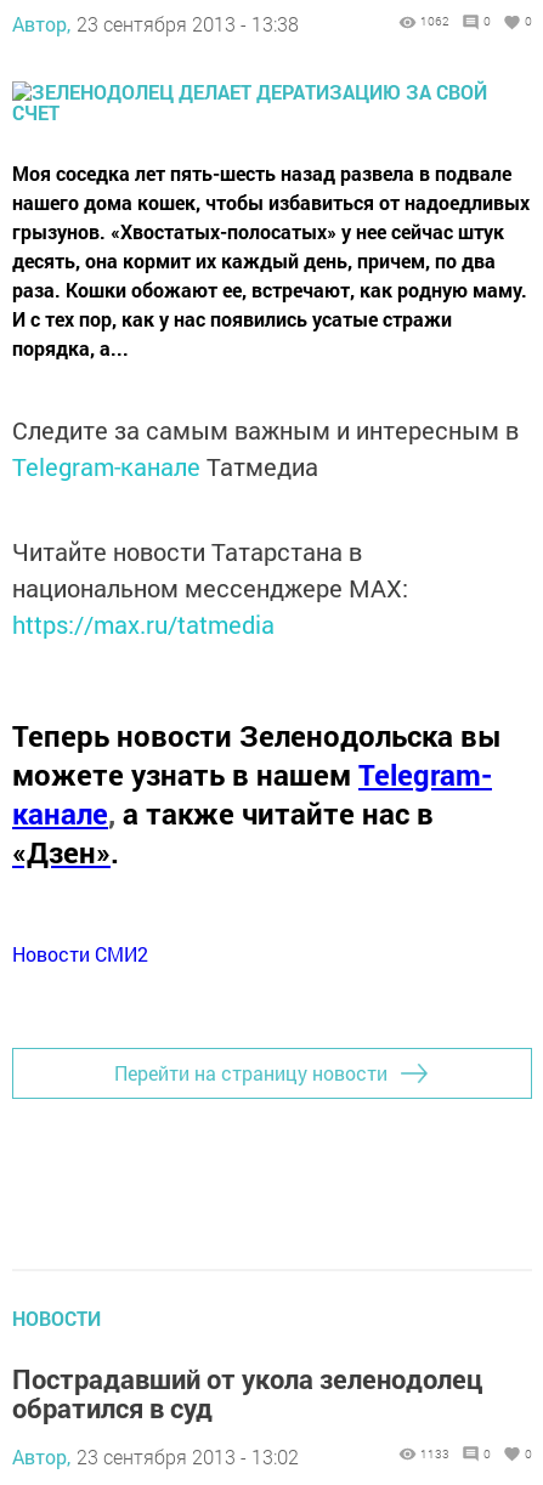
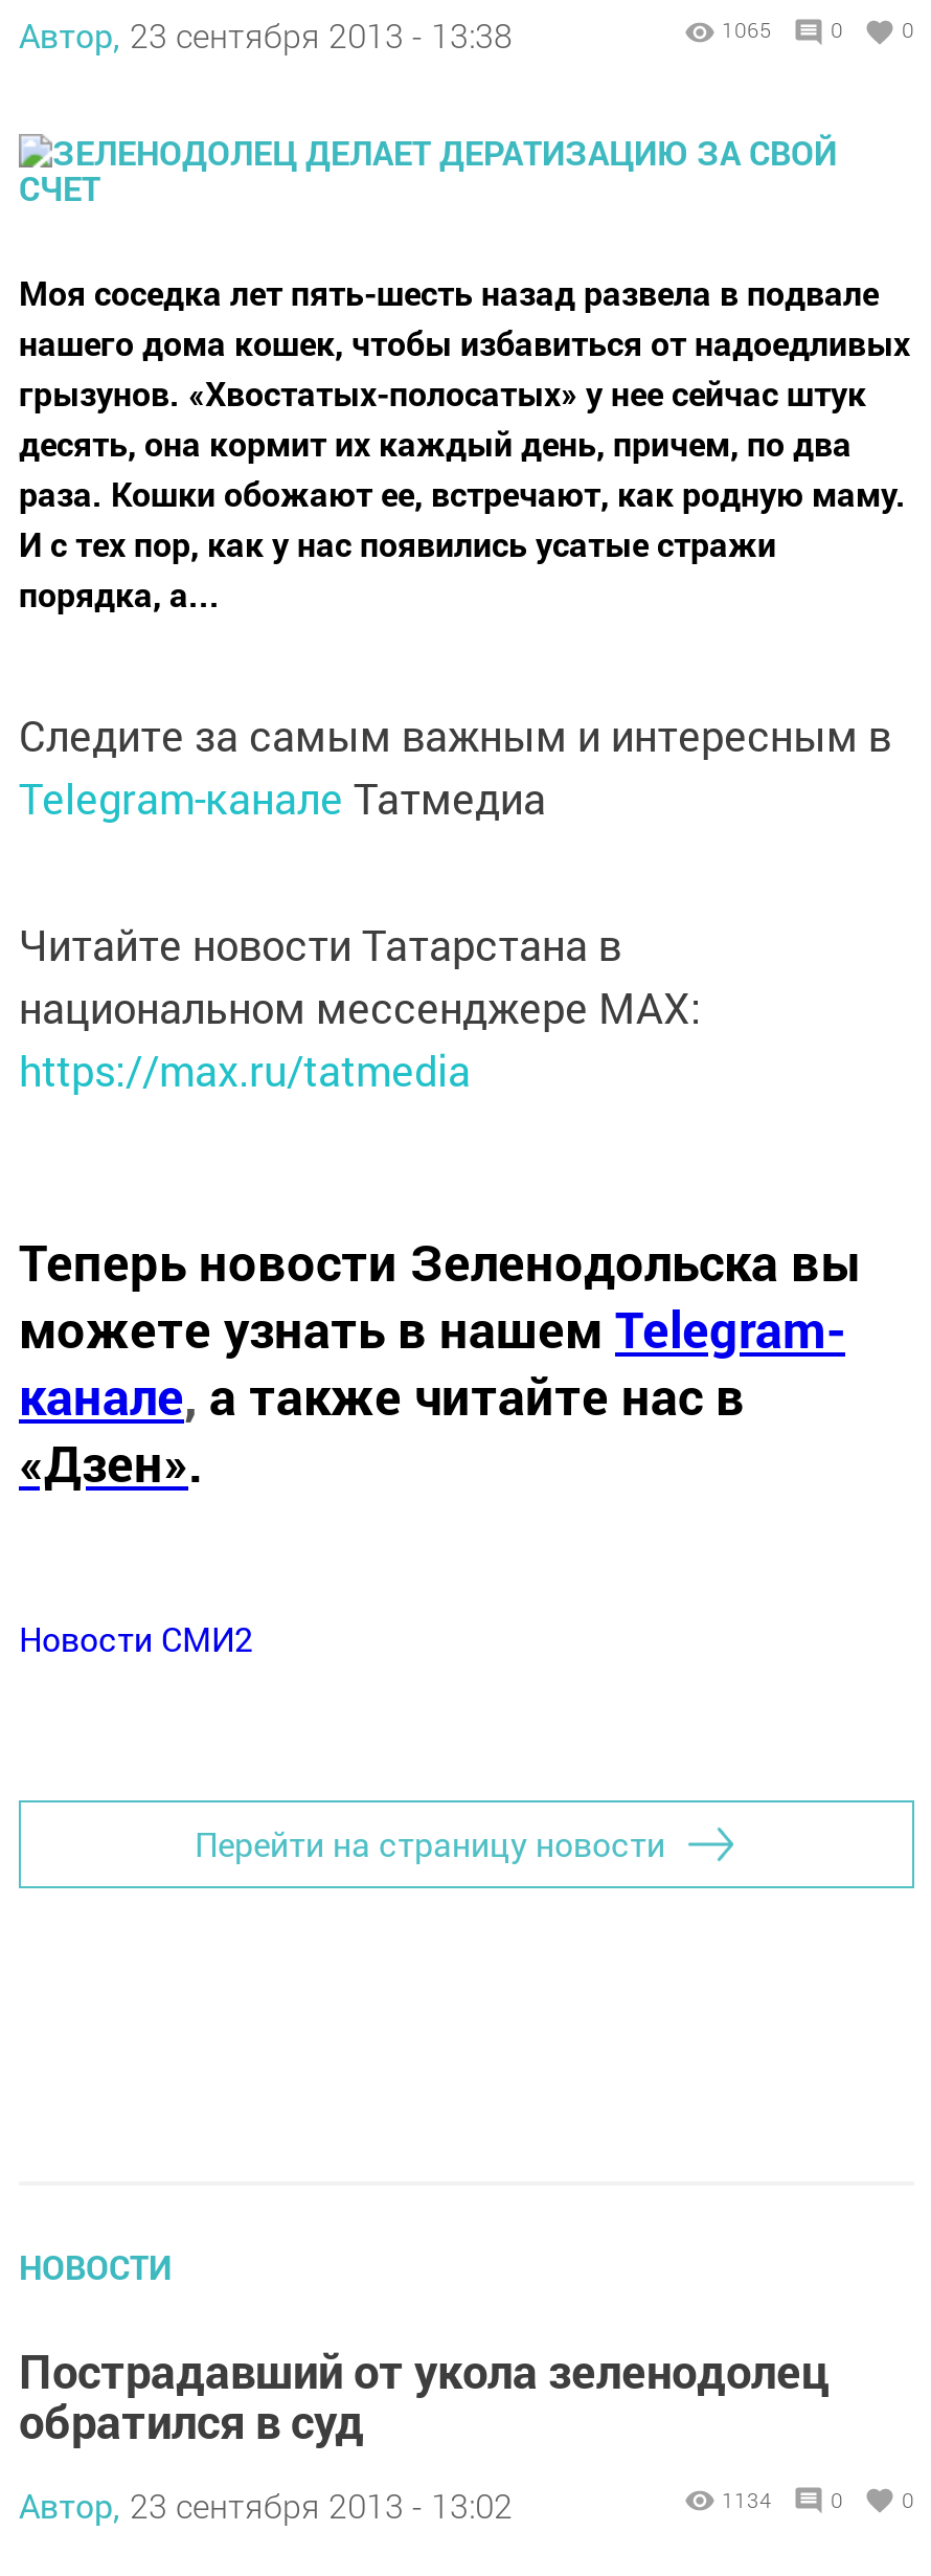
[420,14,449,29] 1062 -> [722,17,772,44] 1065
[420,1446,449,1462] 1133 -> [722,2487,772,2514] 1134

